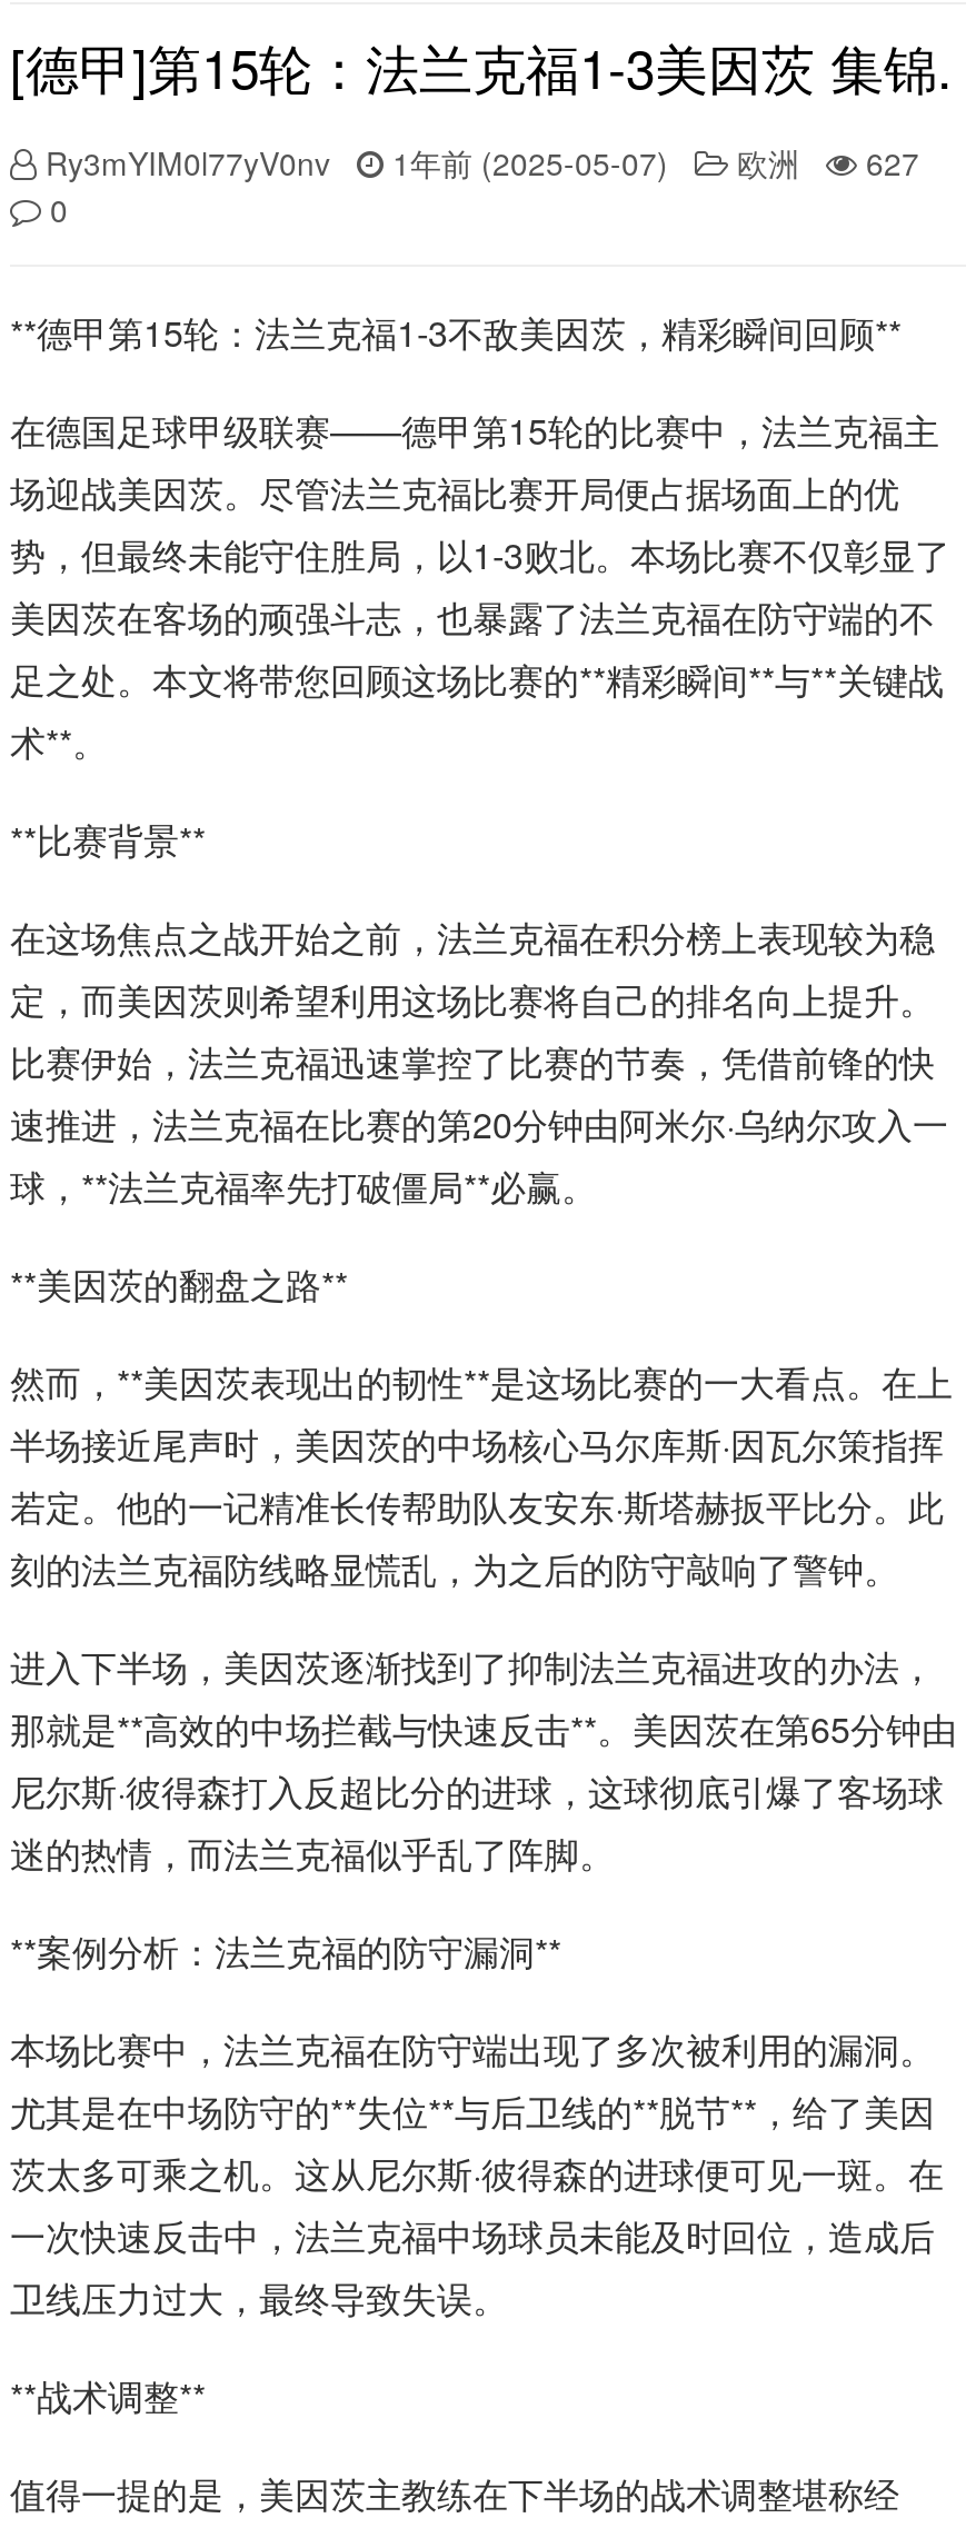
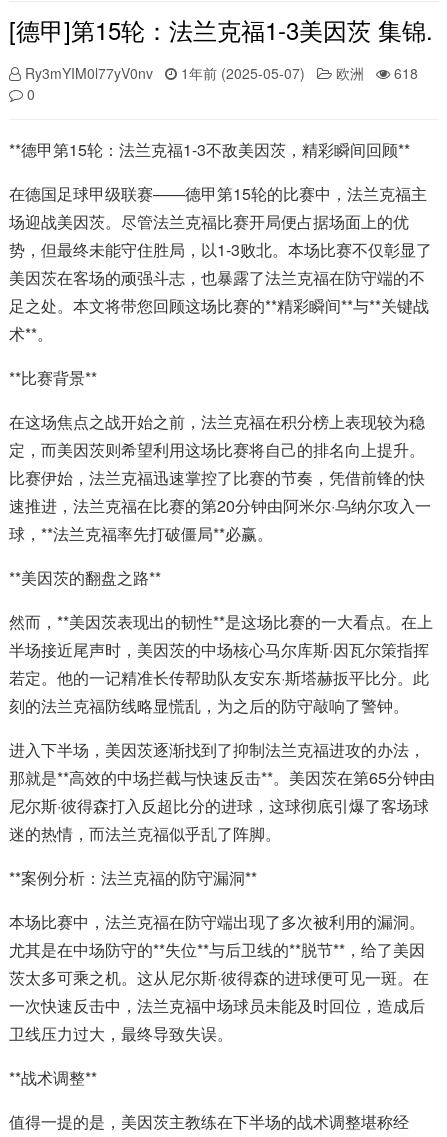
[46,140,919,185] Ry3mYIM0l77yV0nv 1年前 (2025-05-07) 欧洲 627 -> [25,63,418,83] Ry3mYIM0l77yV0nv 1年前 (2025-05-07) 欧洲 618

